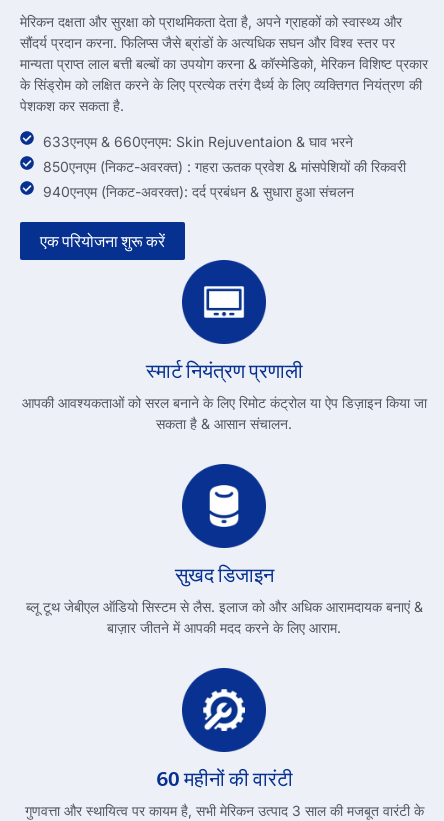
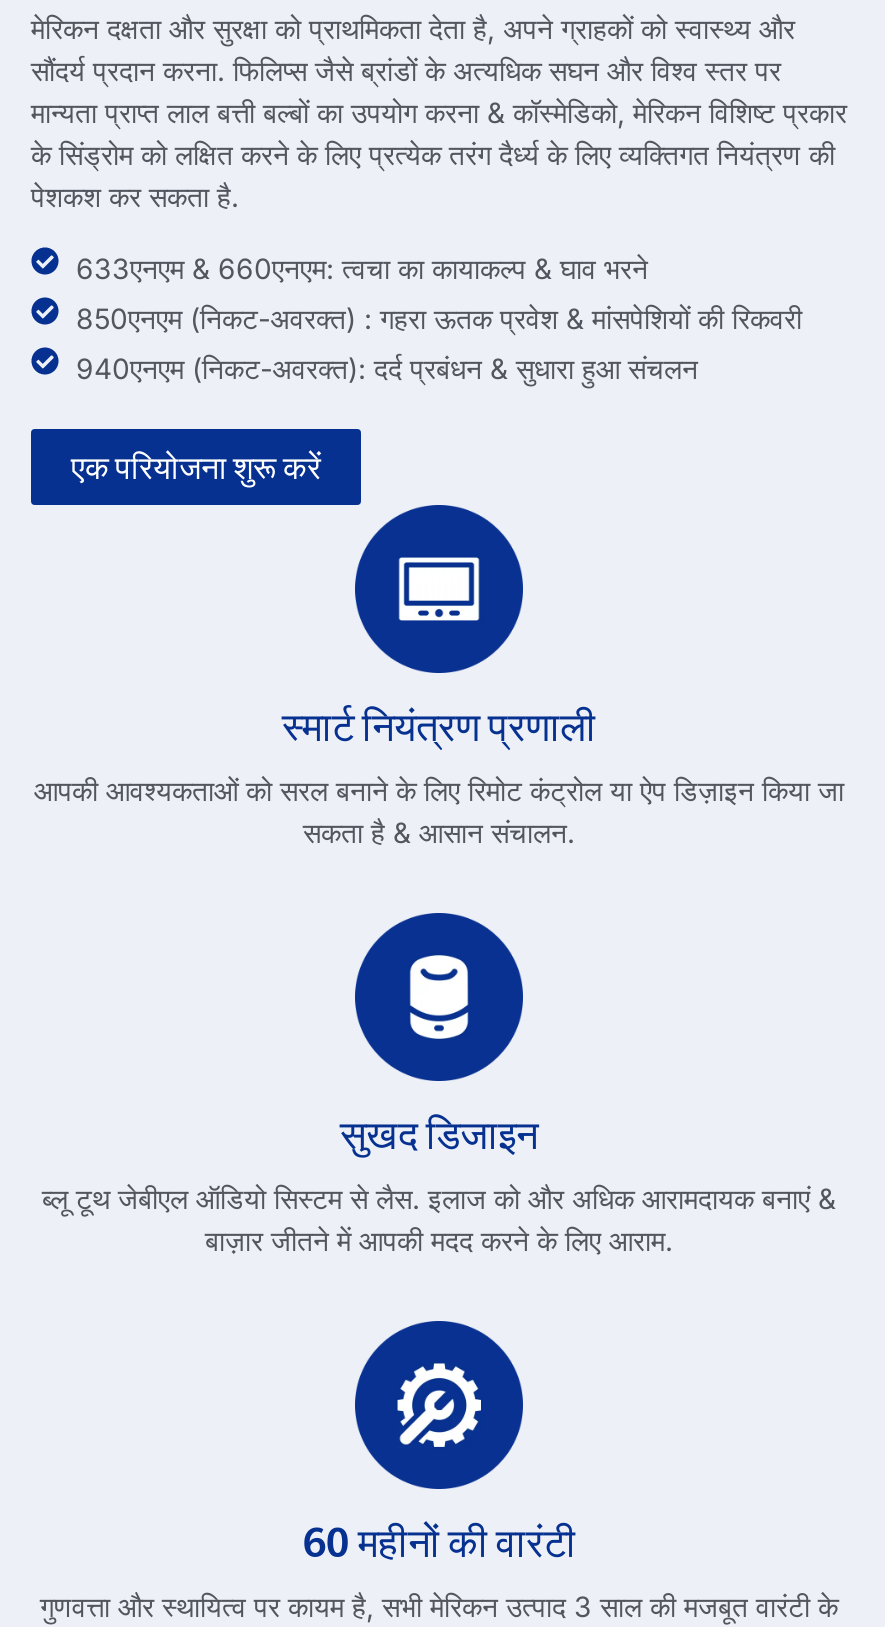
[42,132,352,149] 633एनएम & 660एनएम: Skin Rejuventaion & घाव भरने -> [76,250,648,284] 633एनएम & 660एनएम: त्वचा का कायाकल्प & घाव भरने

